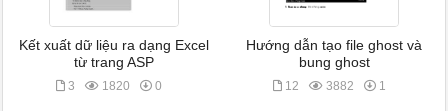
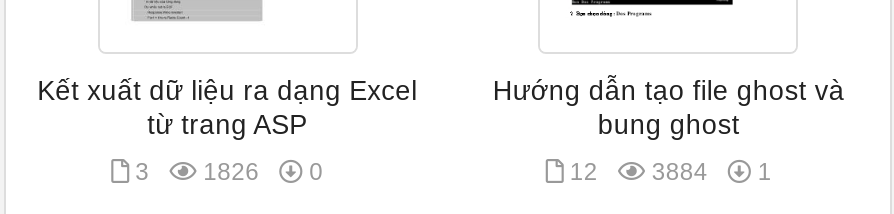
[68,79,162,93] 3 1820 0 -> [135,158,323,186] 3 1826 0
[285,79,386,93] 12 3882 1 -> [570,158,772,186] 12 3884 1

